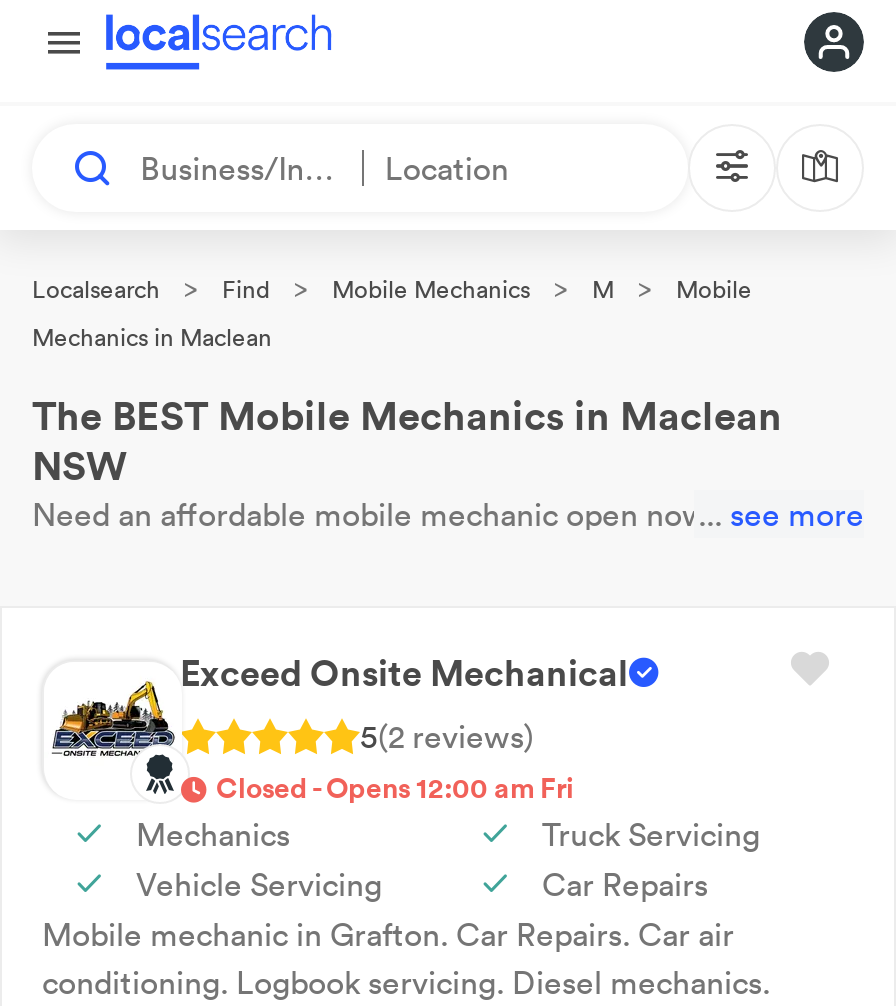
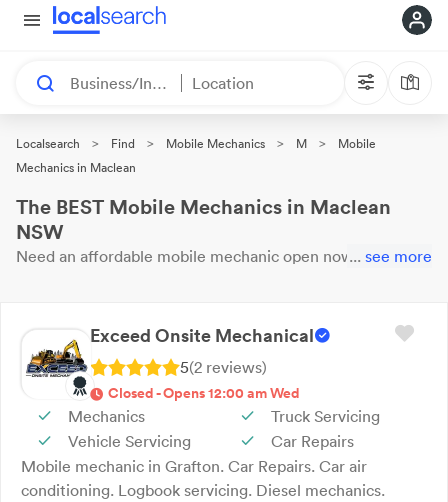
[216,770,574,806] Closed - Opens 12:00 am Fri -> [108,384,300,402] Closed - Opens 12:00 am Wed

